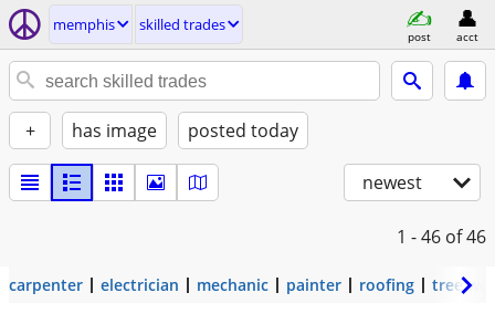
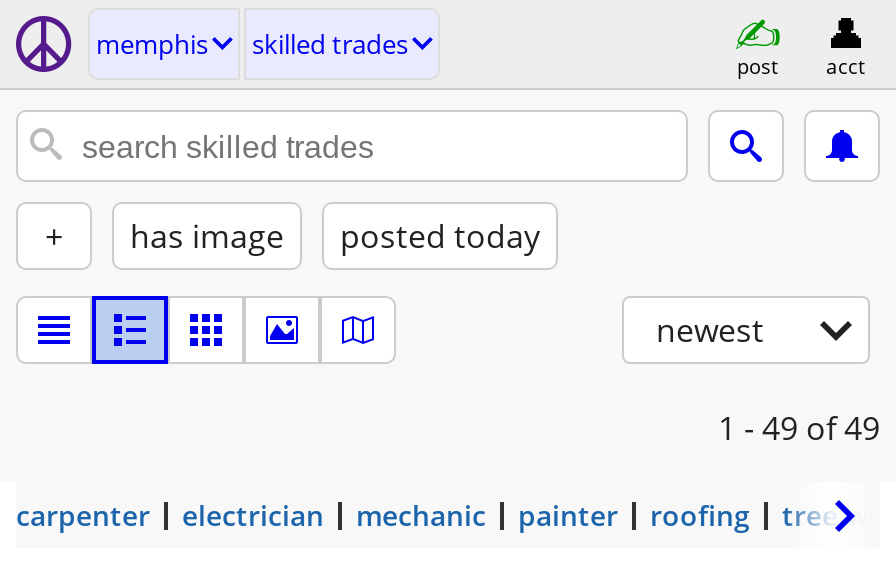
[397,224,486,249] 1 - 46 of 46 -> [718,406,880,450] 1 - 49 of 49

